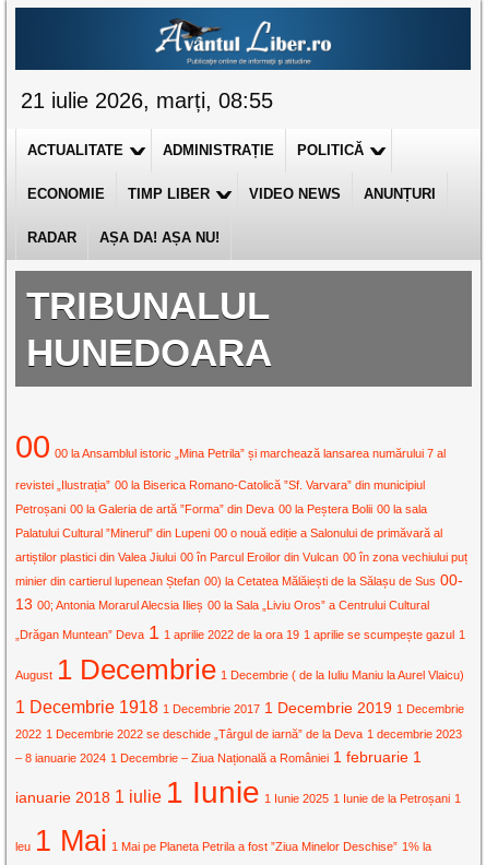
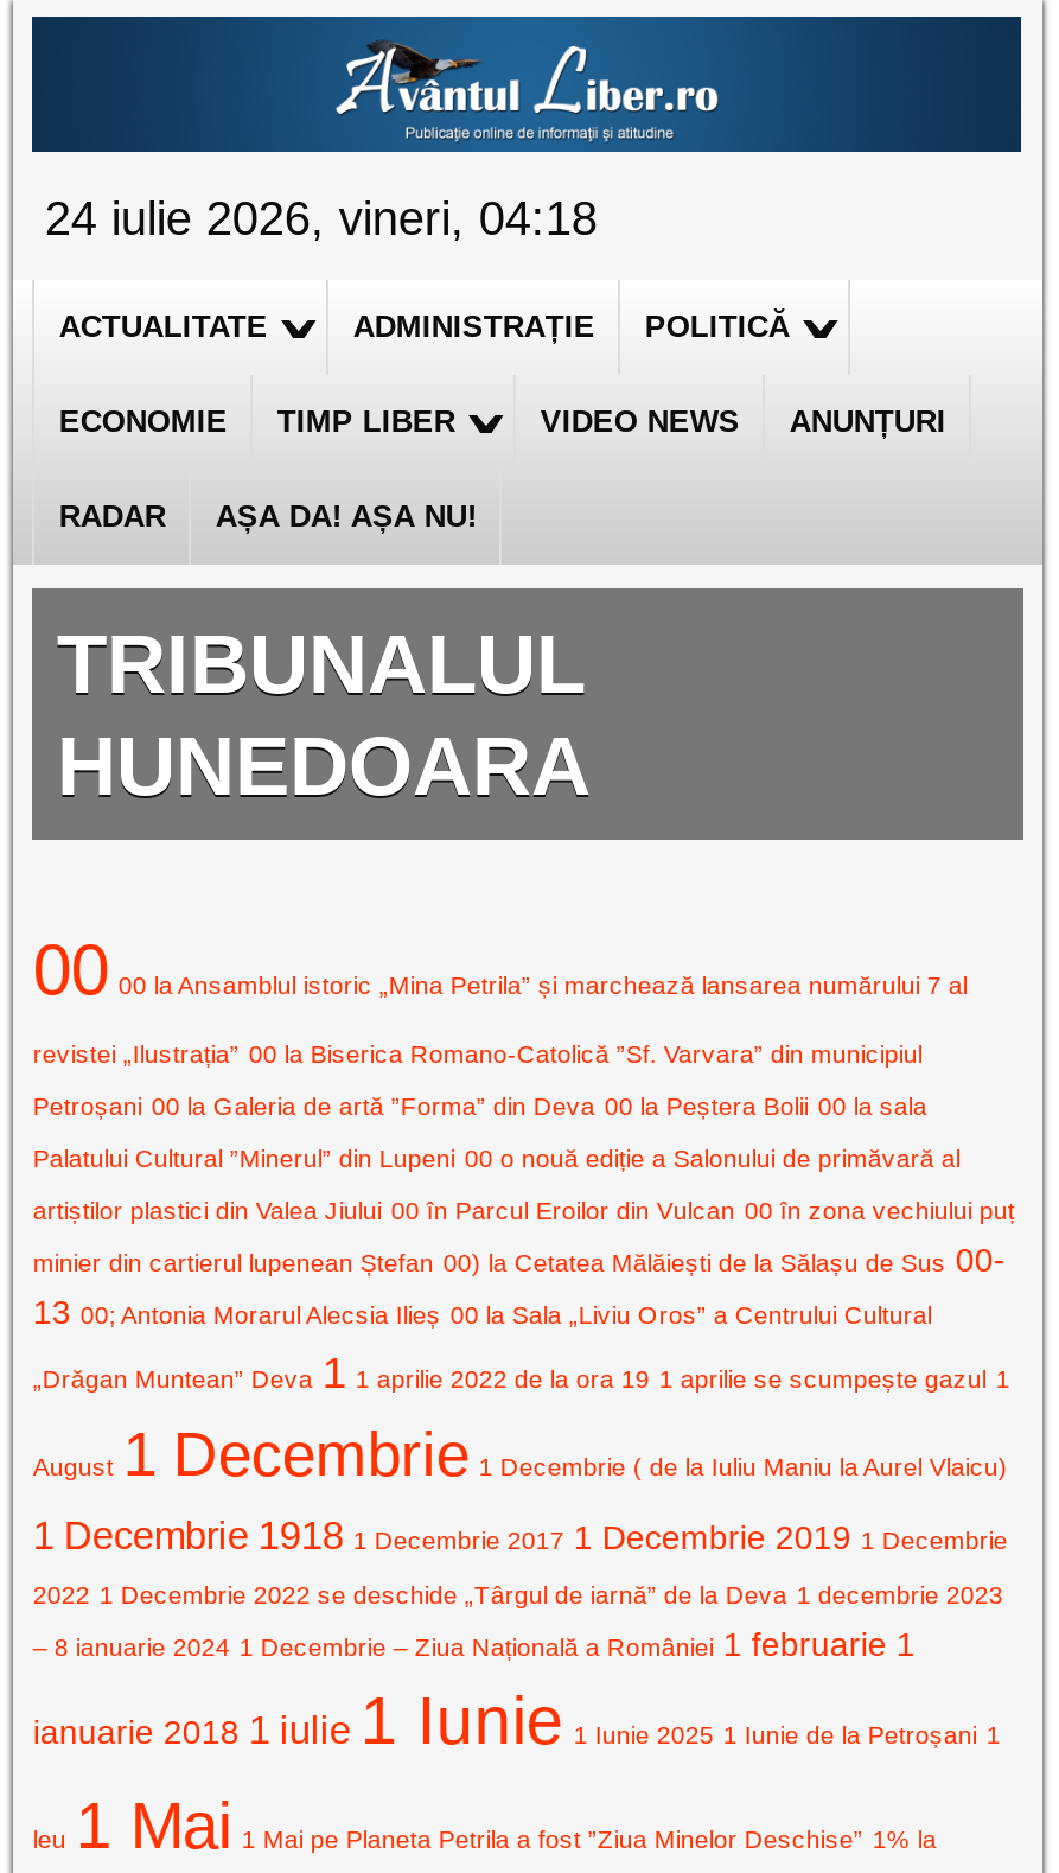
[21,88,273,112] 21 iulie 2026, marți, 08:55 -> [45,192,597,244] 24 iulie 2026, vineri, 04:18

